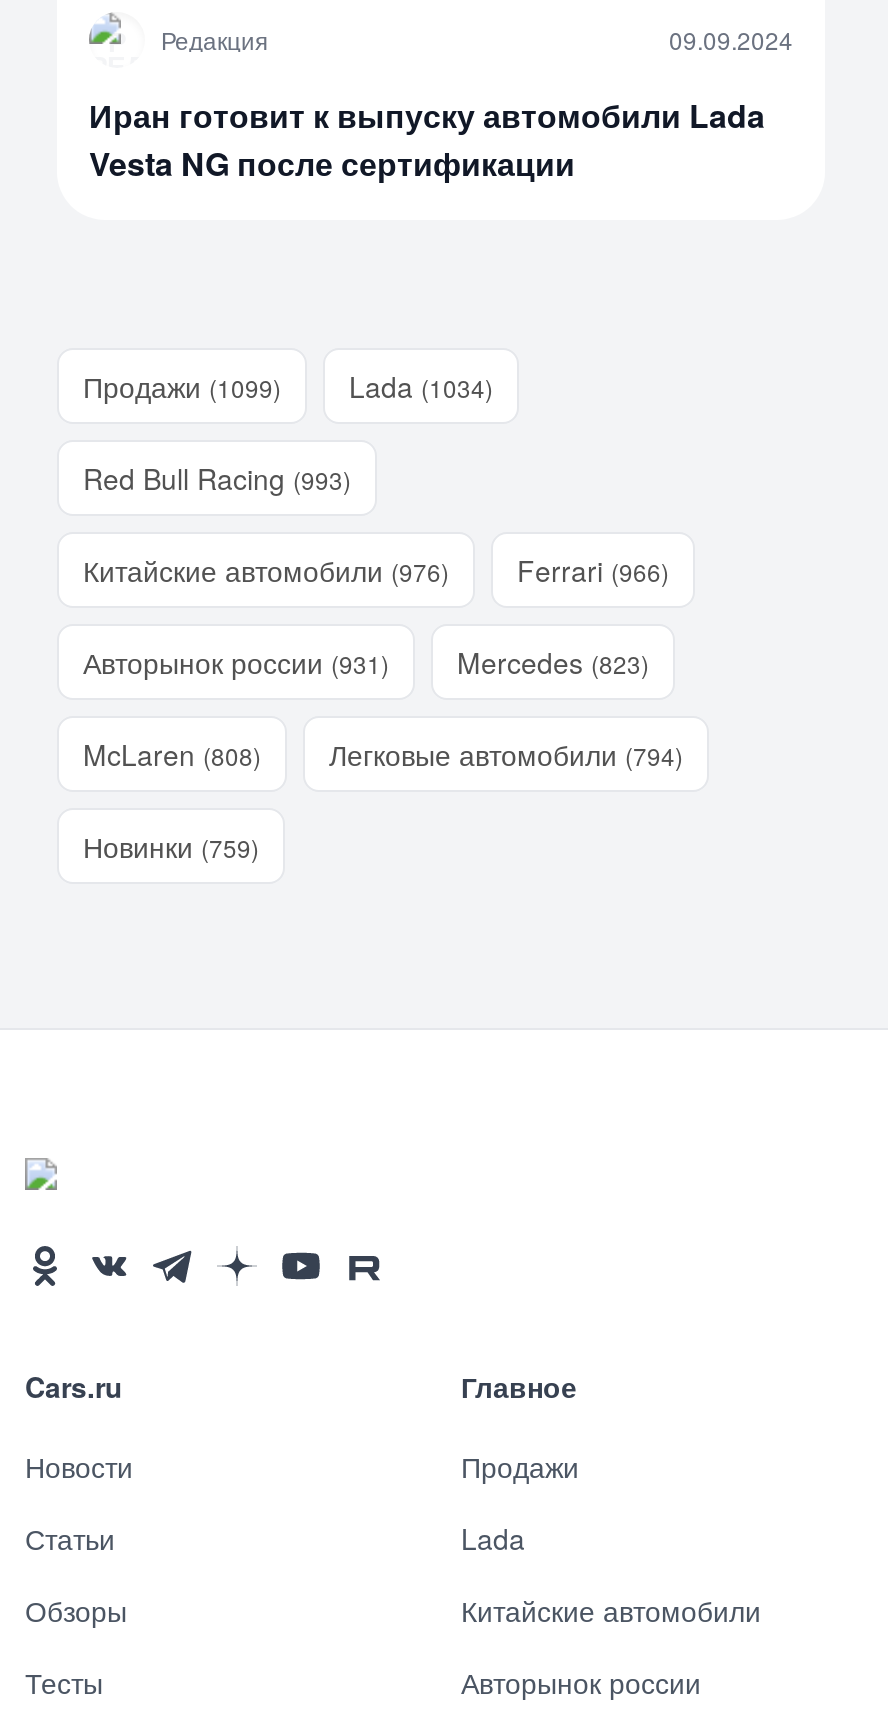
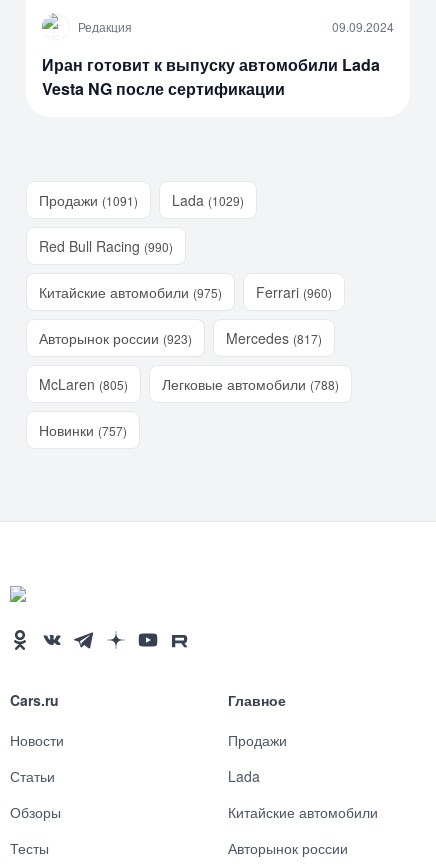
[83,366,281,406] Продажи (1099) -> [39,190,138,210] Продажи (1091)
[349,366,493,406] Lada (1034) -> [172,190,244,210] Lada (1029)
[83,458,351,498] Red Bull Racing (993) -> [39,236,173,256] Red Bull Racing (990)
[83,550,449,590] Китайские автомобили (976) -> [39,282,222,302] Китайские автомобили (975)
[517,550,669,590] Ferrari (966) -> [256,282,332,302] Ferrari (960)
[83,642,389,682] Авторынок россии (931) -> [39,328,192,348] Авторынок россии (923)
[457,642,649,682] Mercedes (823) -> [226,328,322,348] Mercedes (817)
[83,734,261,774] McLaren (808) -> [39,374,128,394] McLaren (805)
[329,734,683,774] Легковые автомобили (794) -> [162,374,339,394] Легковые автомобили (788)
[83,826,259,866] Новинки (759) -> [39,420,127,440] Новинки (757)

